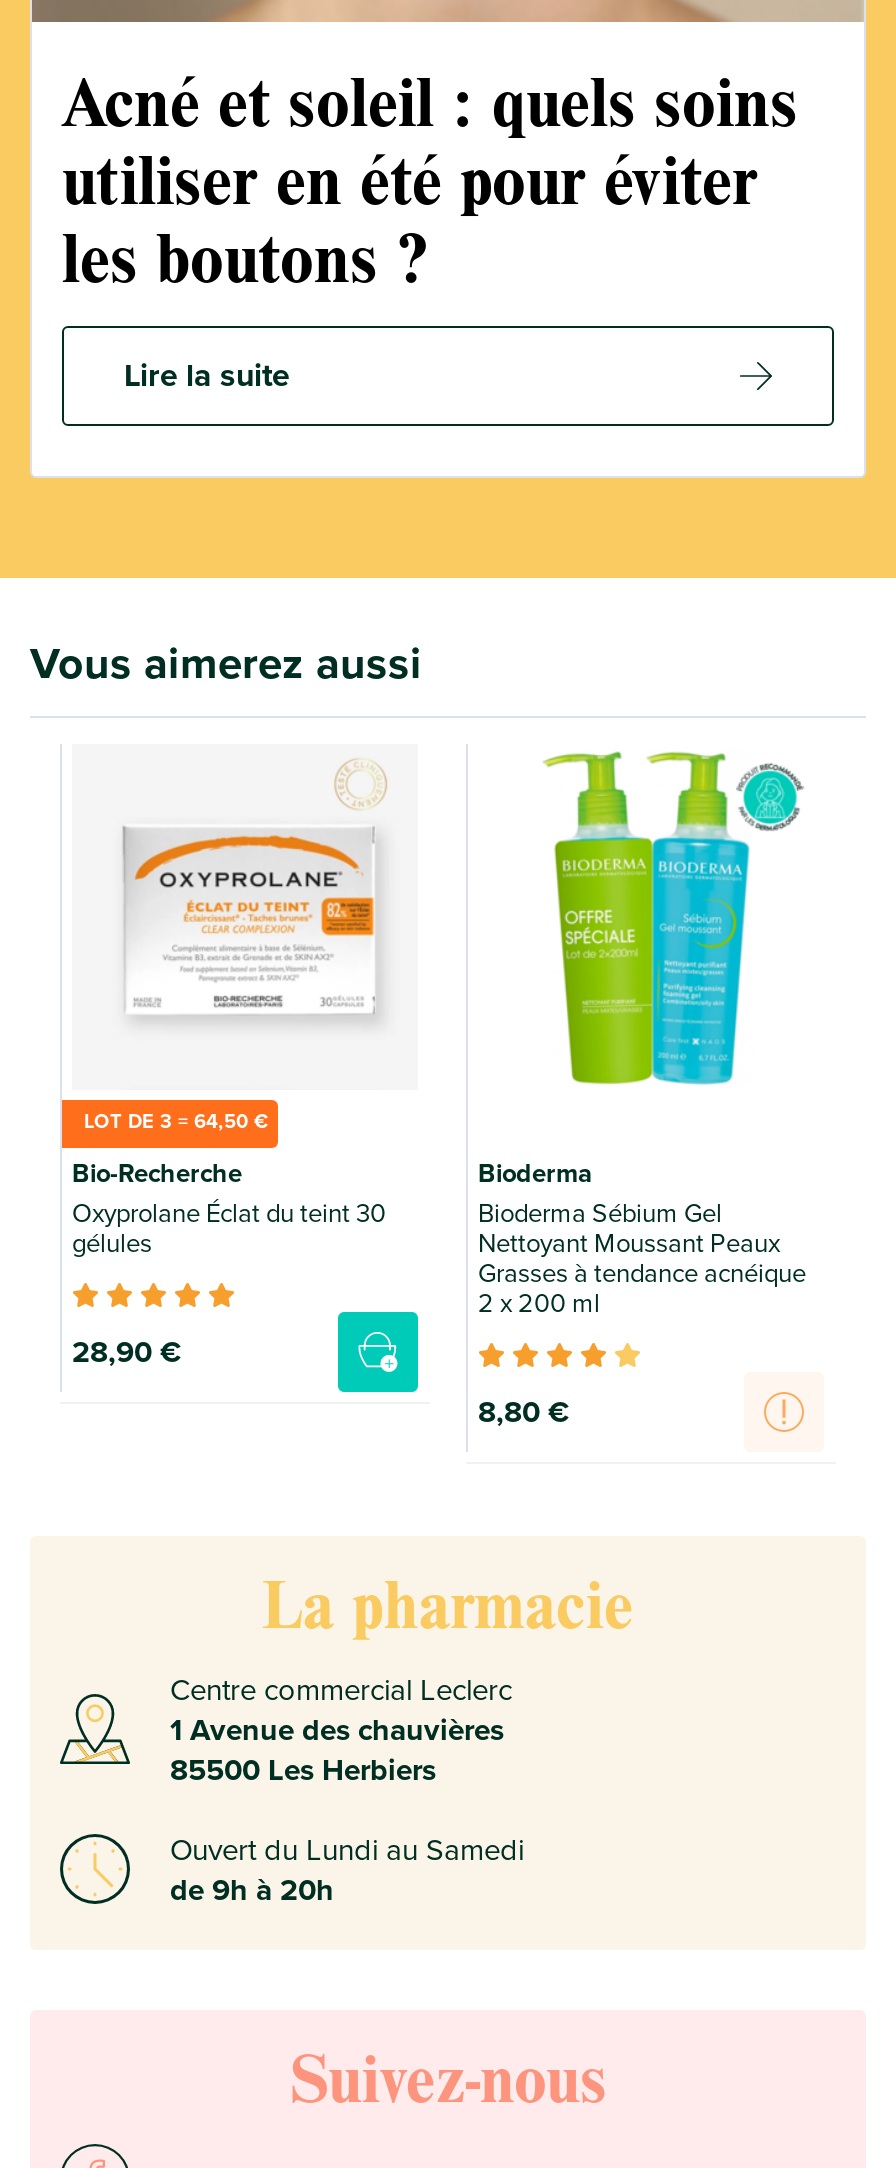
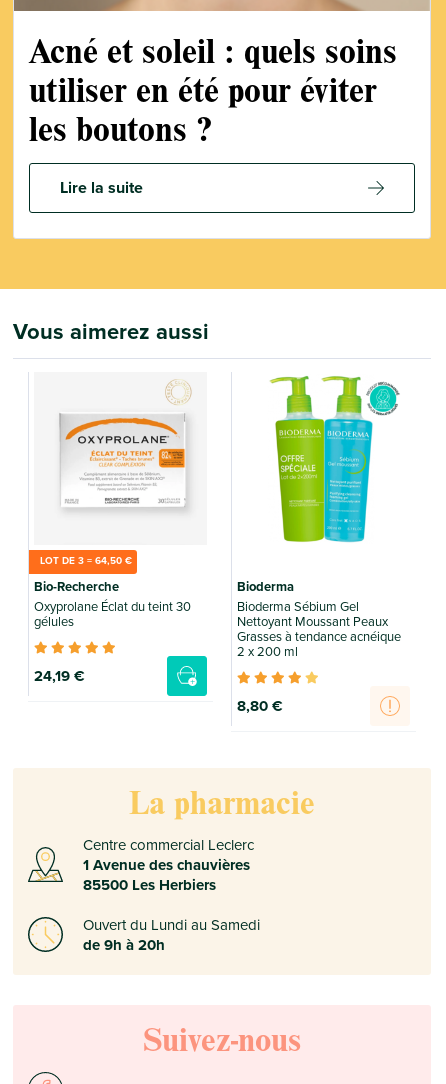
[72,1333,182,1369] 28,90 € -> [34,667,85,685] 24,19 €

